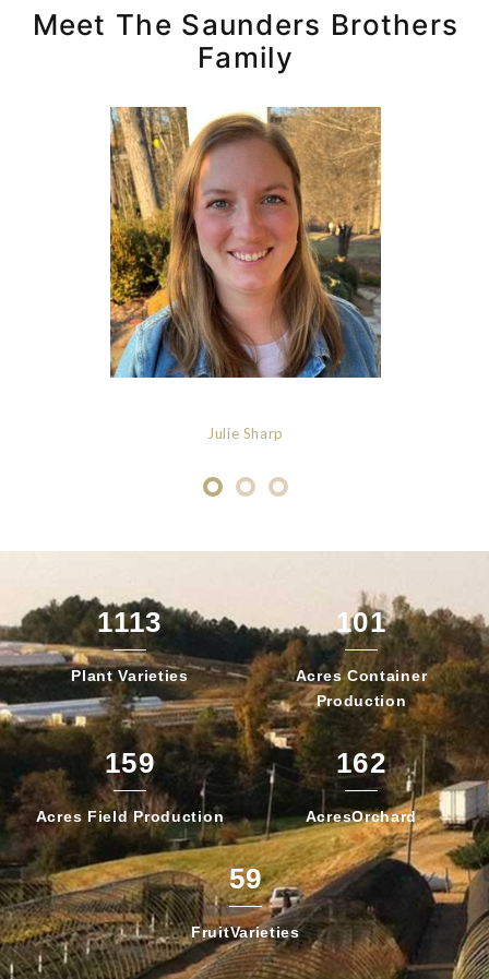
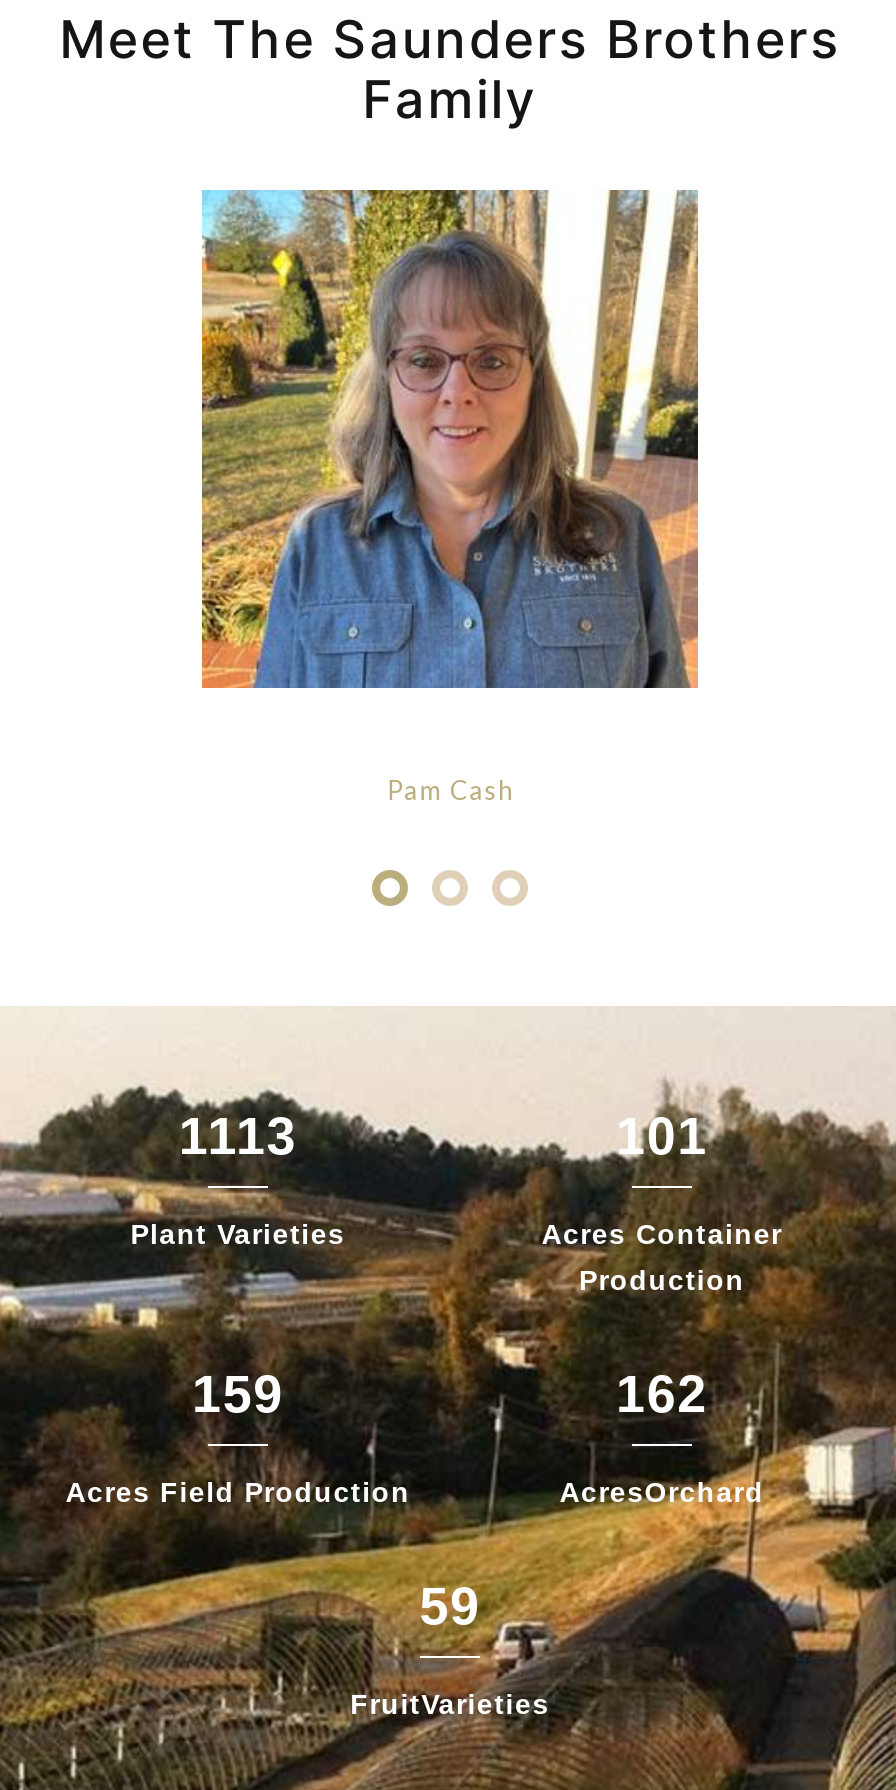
[109,106,382,379] [image] -> [200,188,700,690] [image]
[207,425,284,442] Julie Sharp -> [387,775,513,807] Pam Cash

